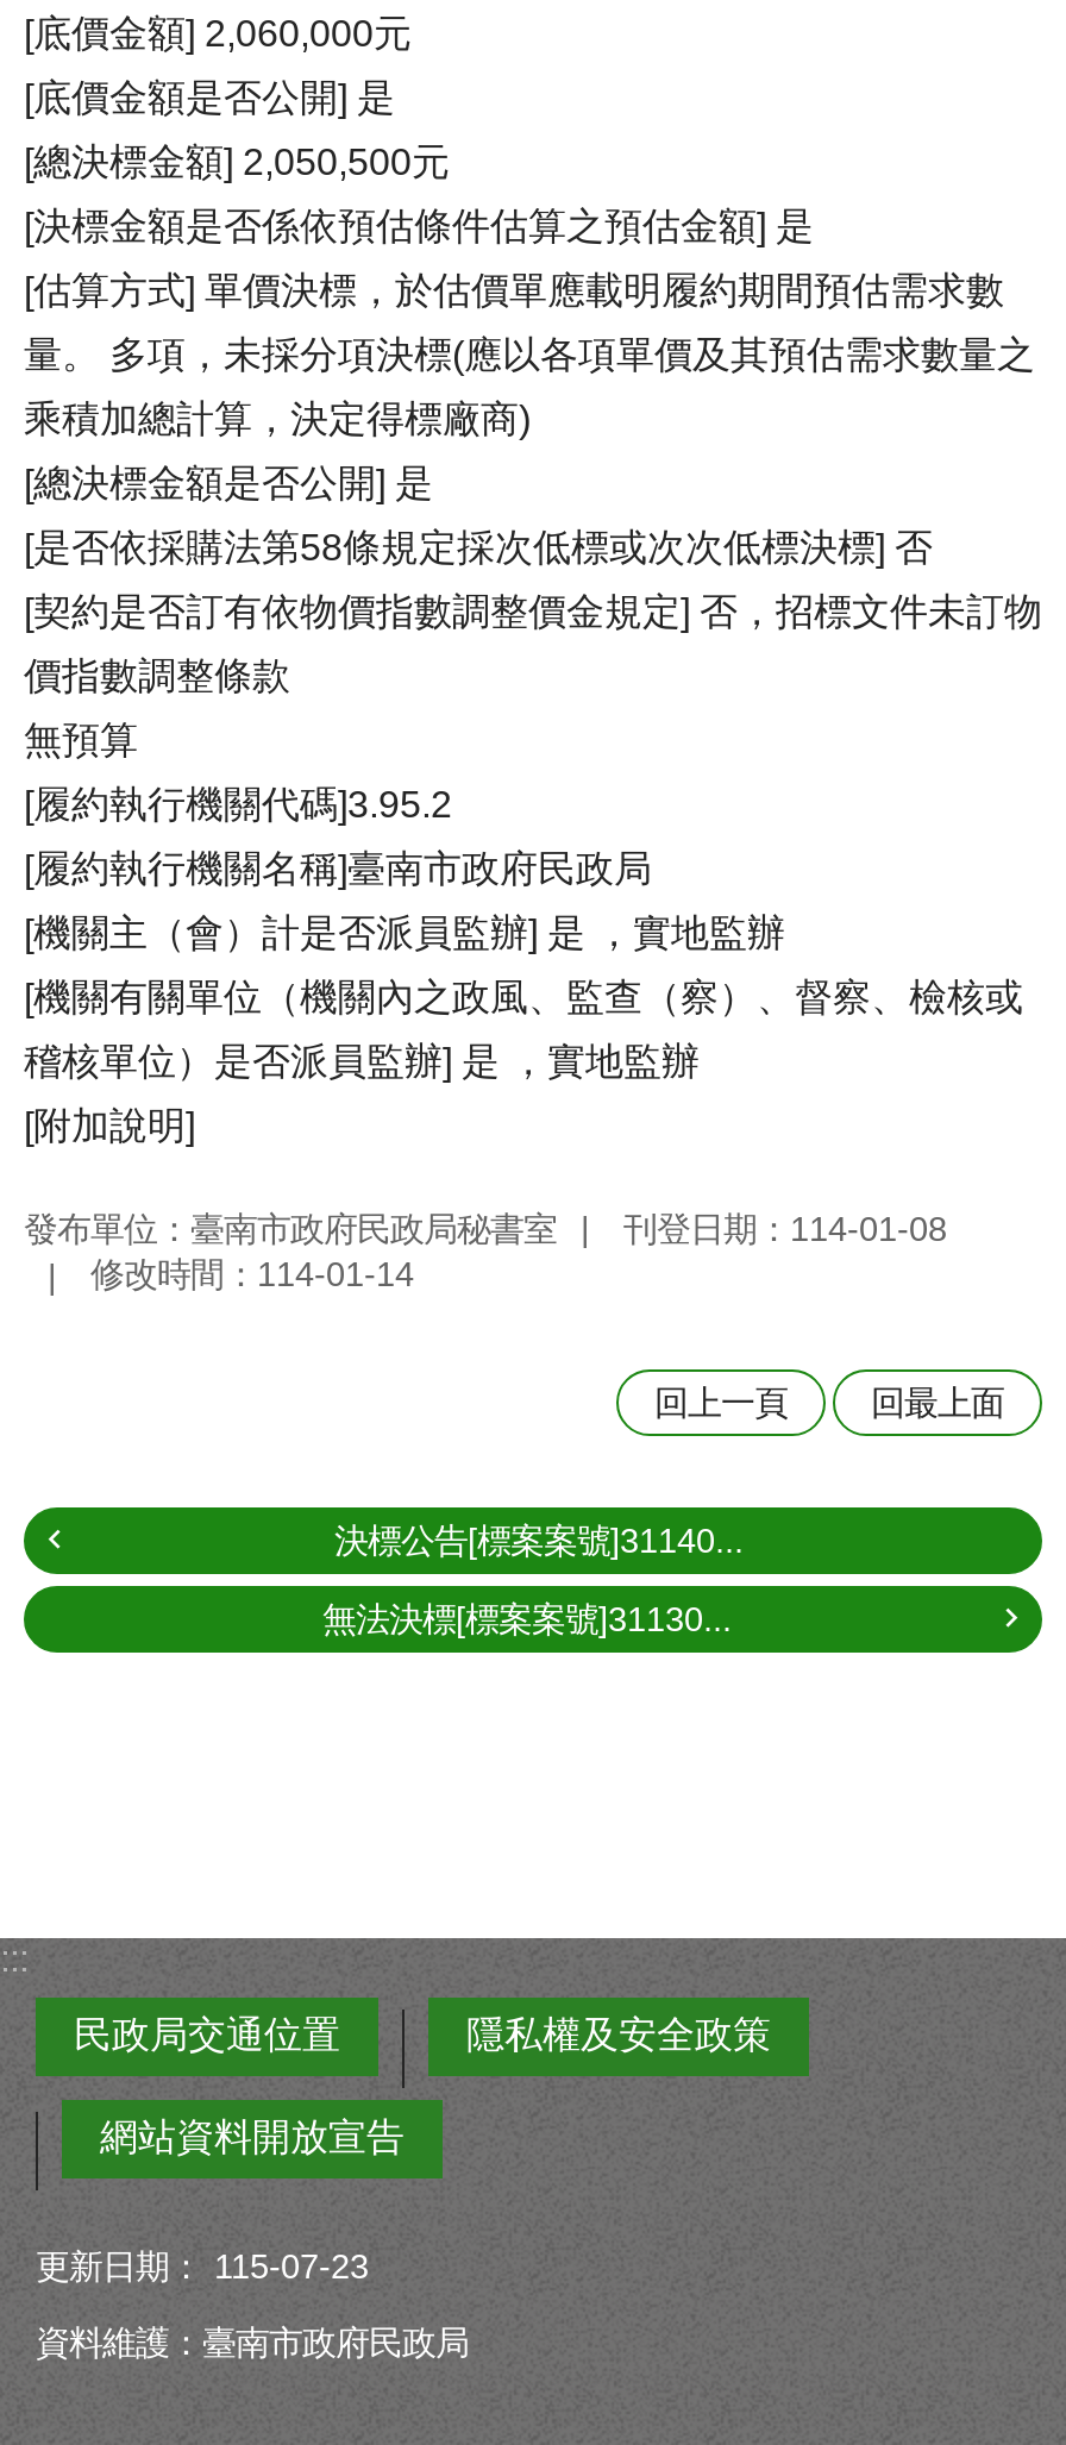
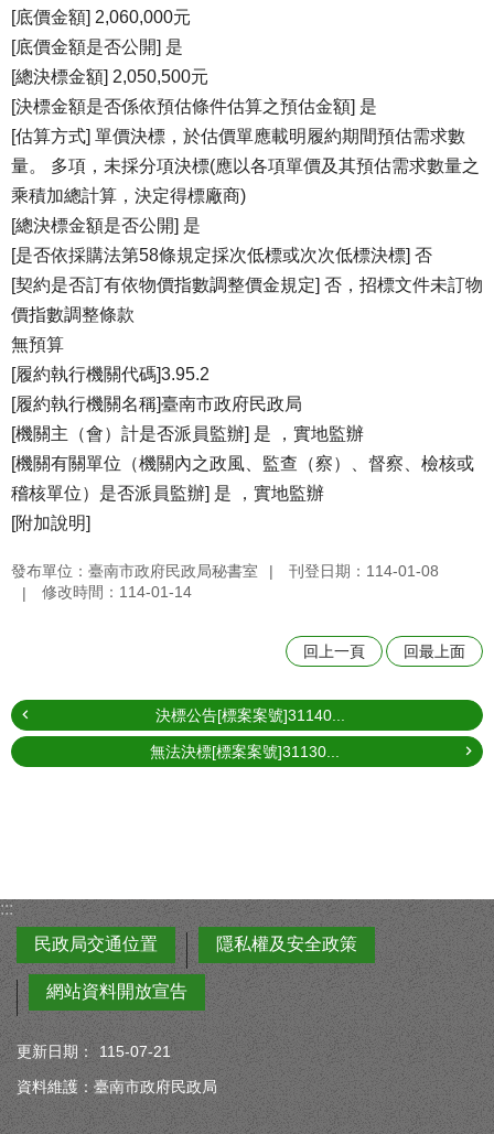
[36,2248,369,2287] 更新日期： 115-07-23 -> [17,1043,171,1061] 更新日期： 115-07-21

